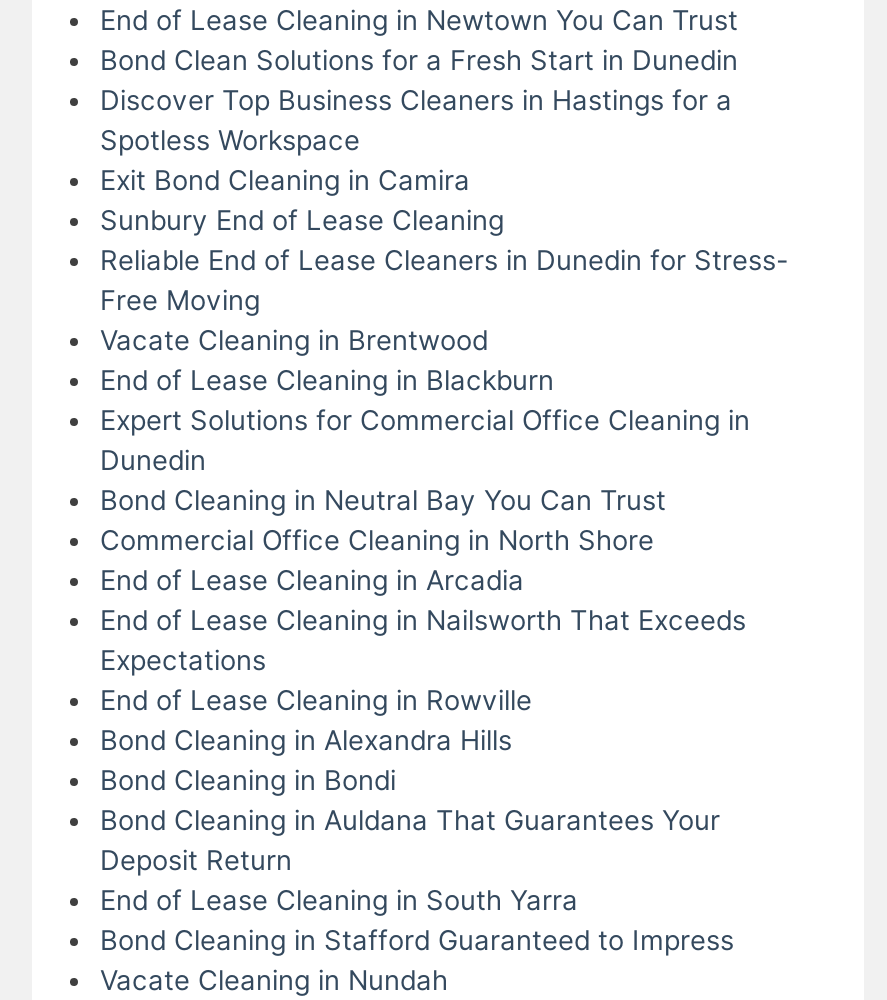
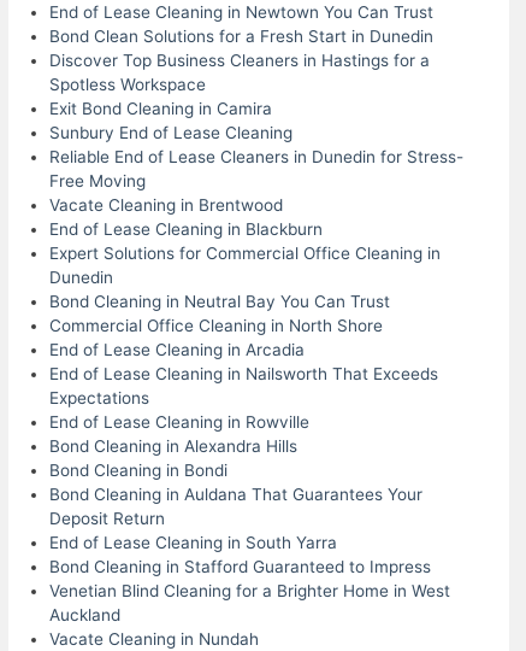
none -> [49,581,450,624] Venetian Blind Cleaning for a Brighter Home in West | Auckland

